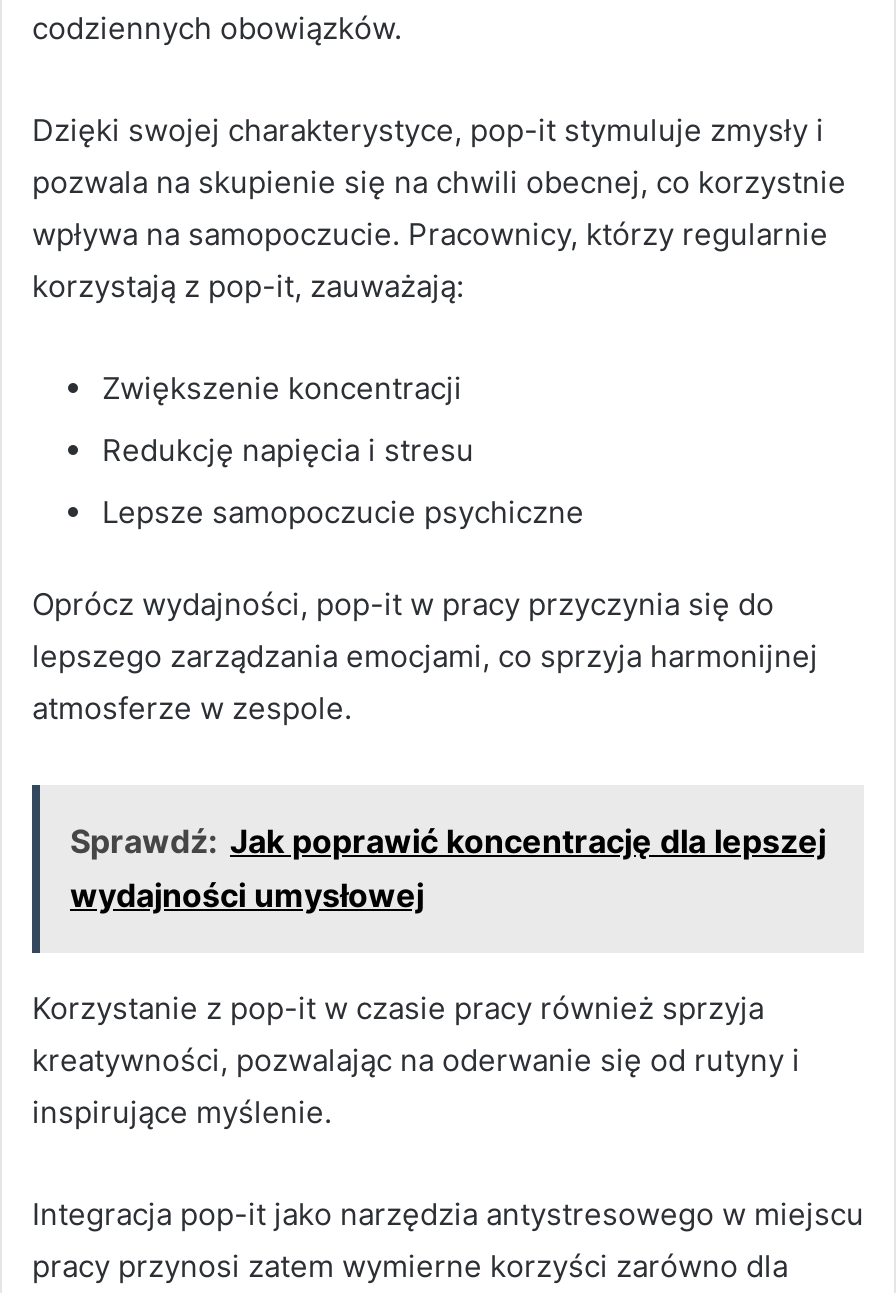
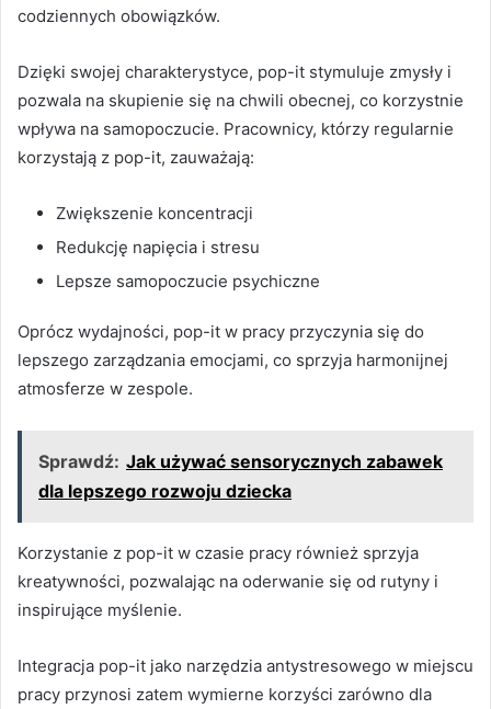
[70,822,826,916] Sprawdź: Jak poprawić koncentrację dla lepszej | wydajności umysłowej -> [38,451,443,502] Sprawdź: Jak używać sensorycznych zabawek | dla lepszego rozwoju dziecka

